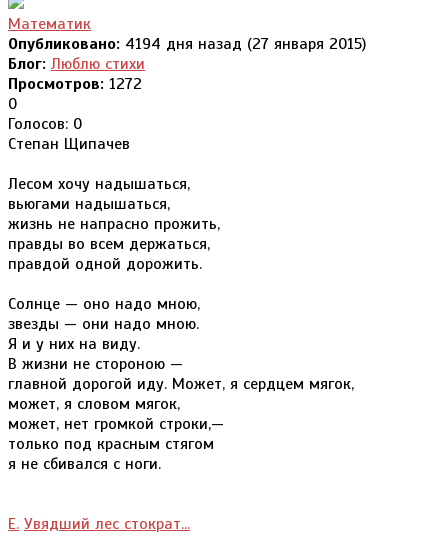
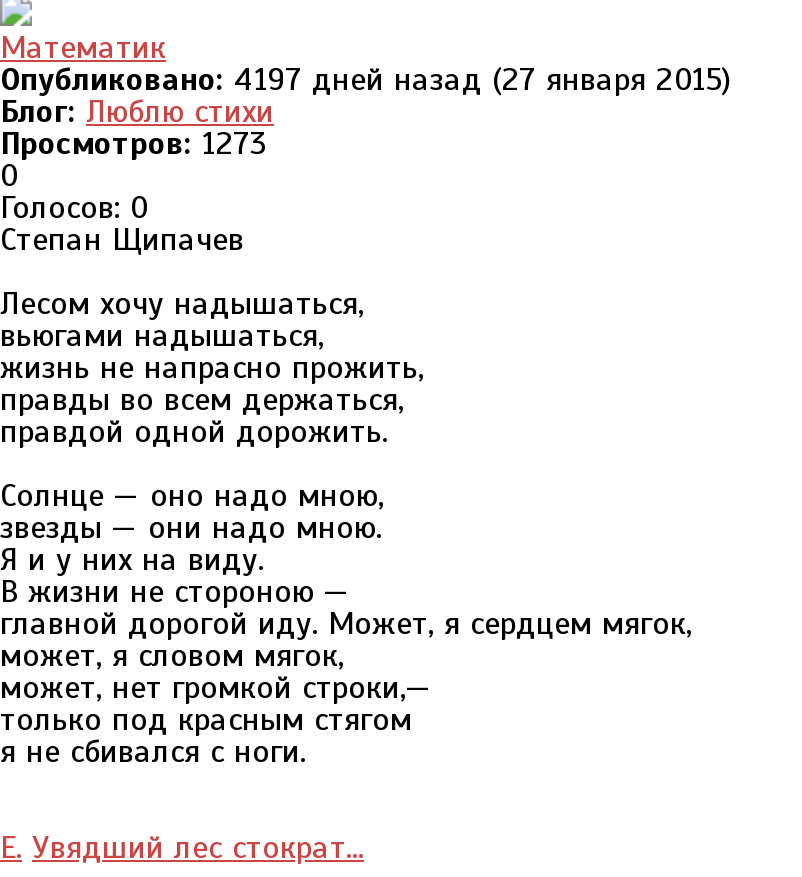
[8,34,366,54] Опубликовано: 4194 дня назад (27 января 2015) -> [0,60,730,100] Опубликовано: 4197 дней назад (27 января 2015)
[8,74,142,94] Просмотров:1272 -> [0,124,268,164] Просмотров:1273

